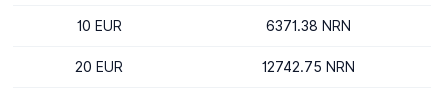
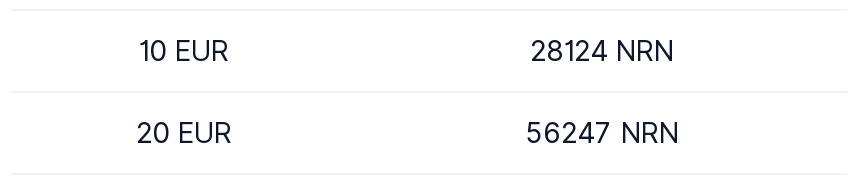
[265,17,350,34] 6371.38 NRN -> [530,33,674,67] 28124 NRN
[261,58,354,75] 12742.75 NRN -> [525,115,679,149] 56247 NRN

